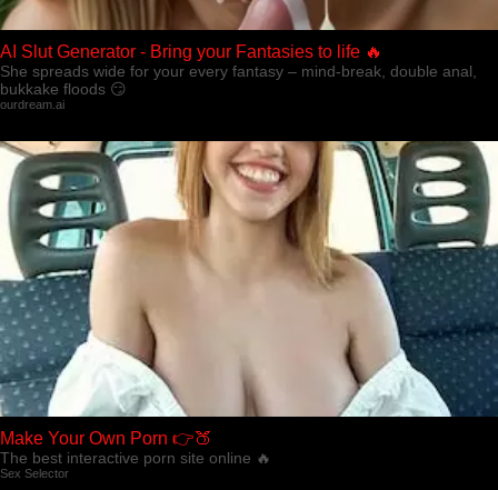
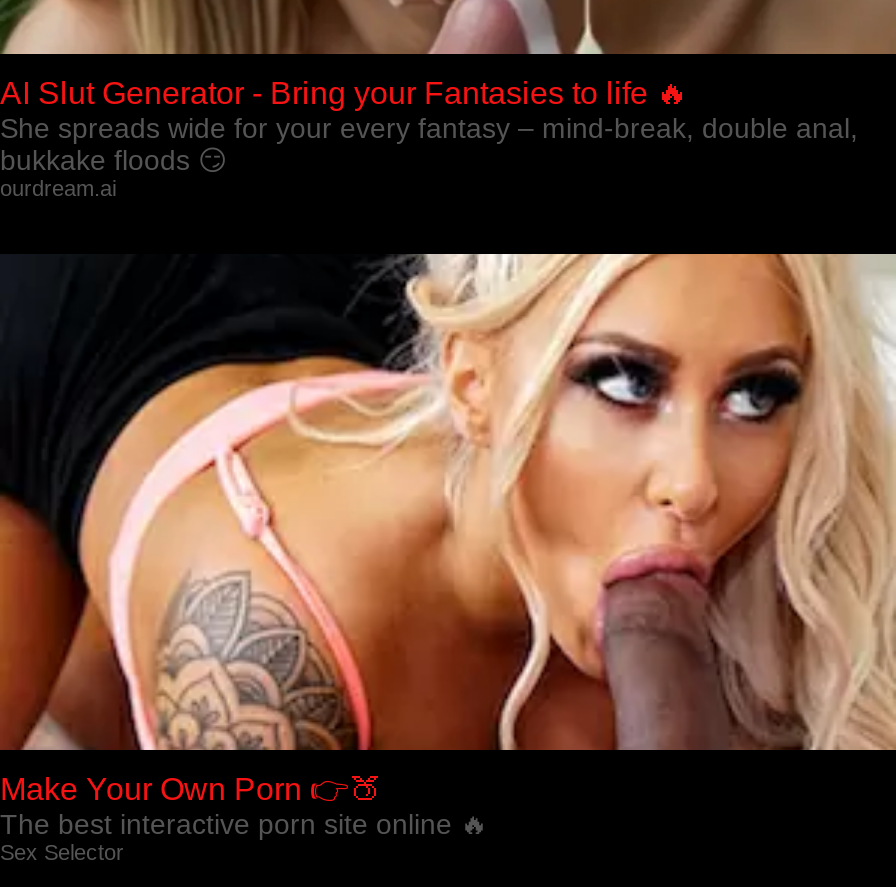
[3,140,495,418] [image] -> [6,252,890,752] [image]

